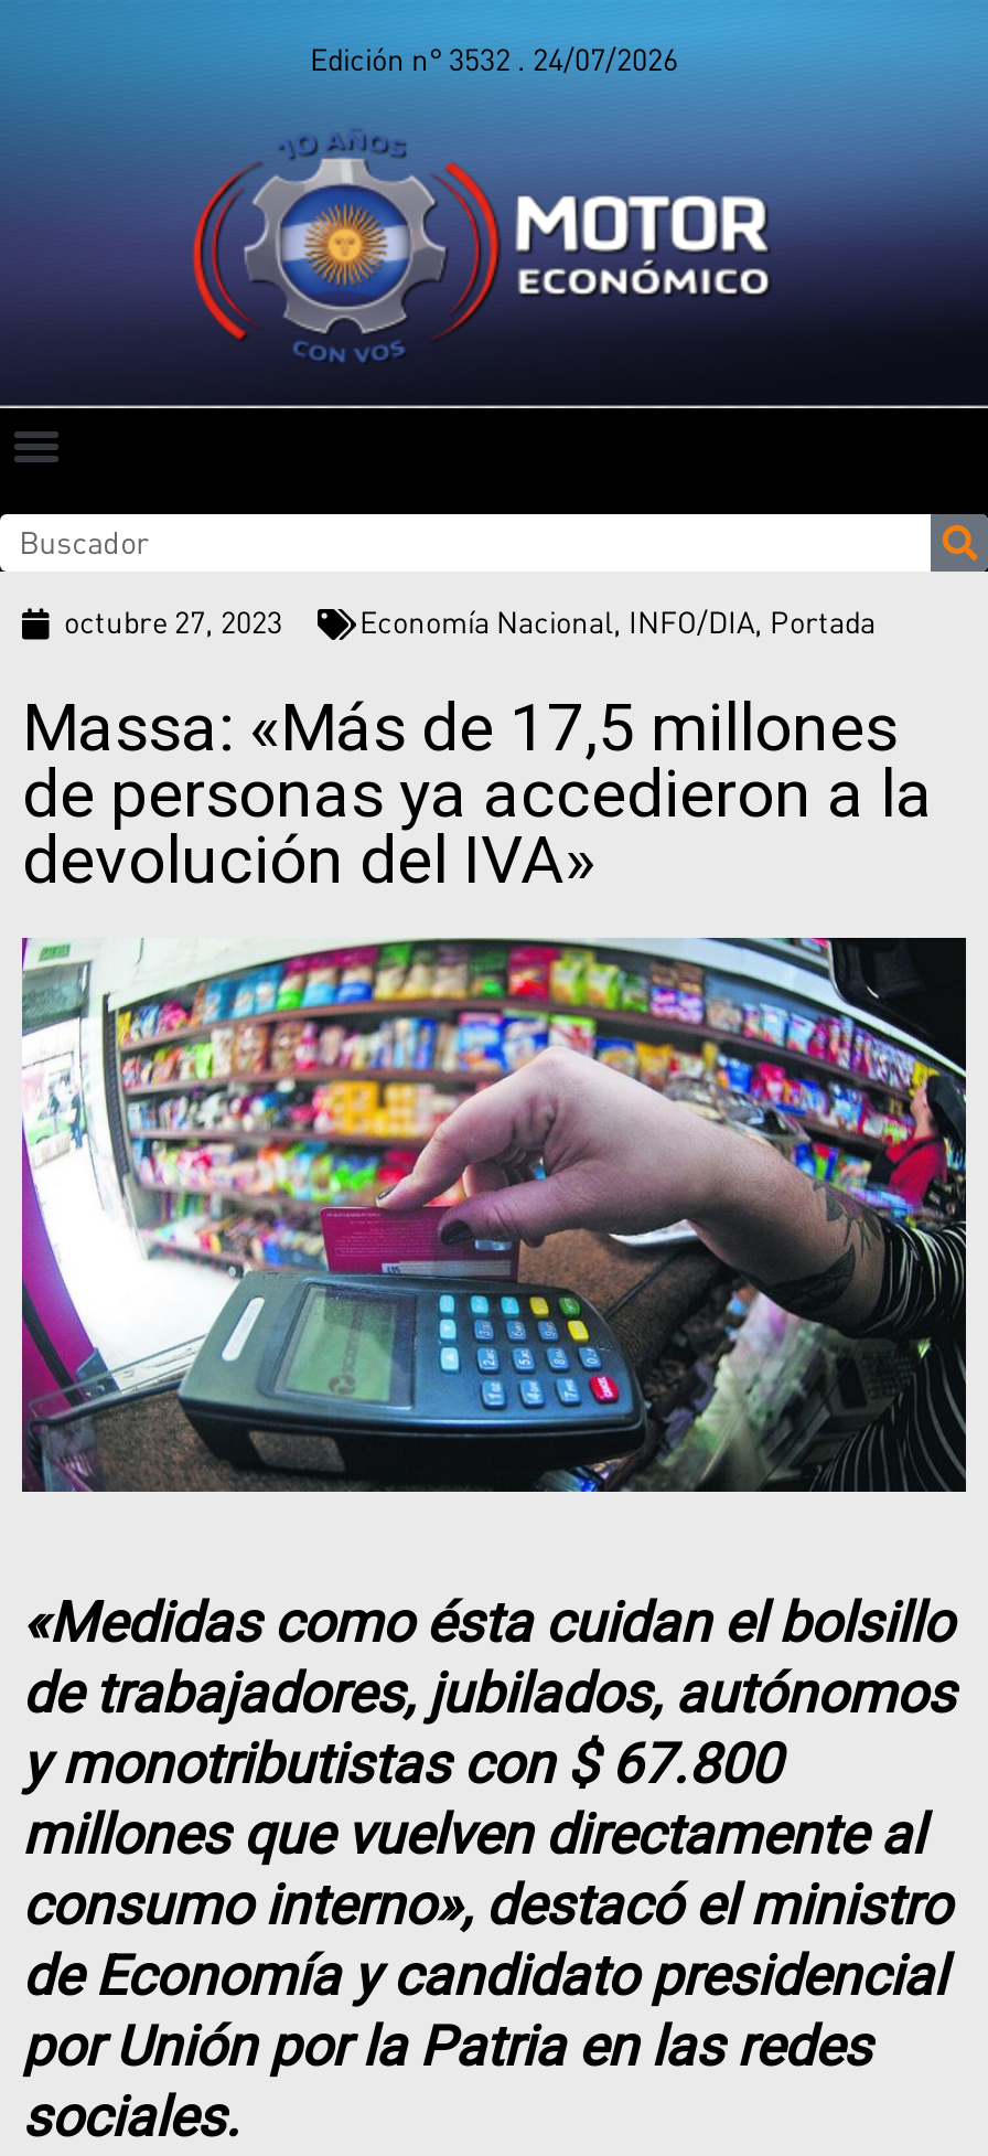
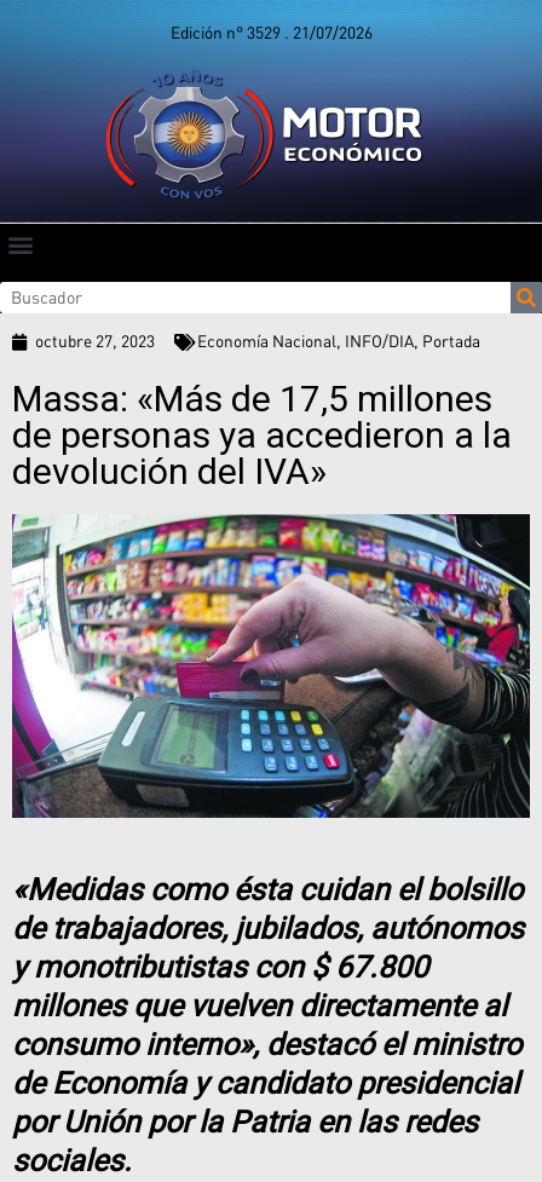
[310,42,678,77] Edición n° 3532 . 24/07/2026 -> [170,23,372,42] Edición n° 3529 . 21/07/2026

